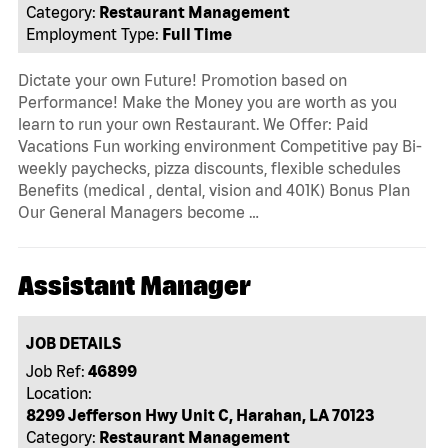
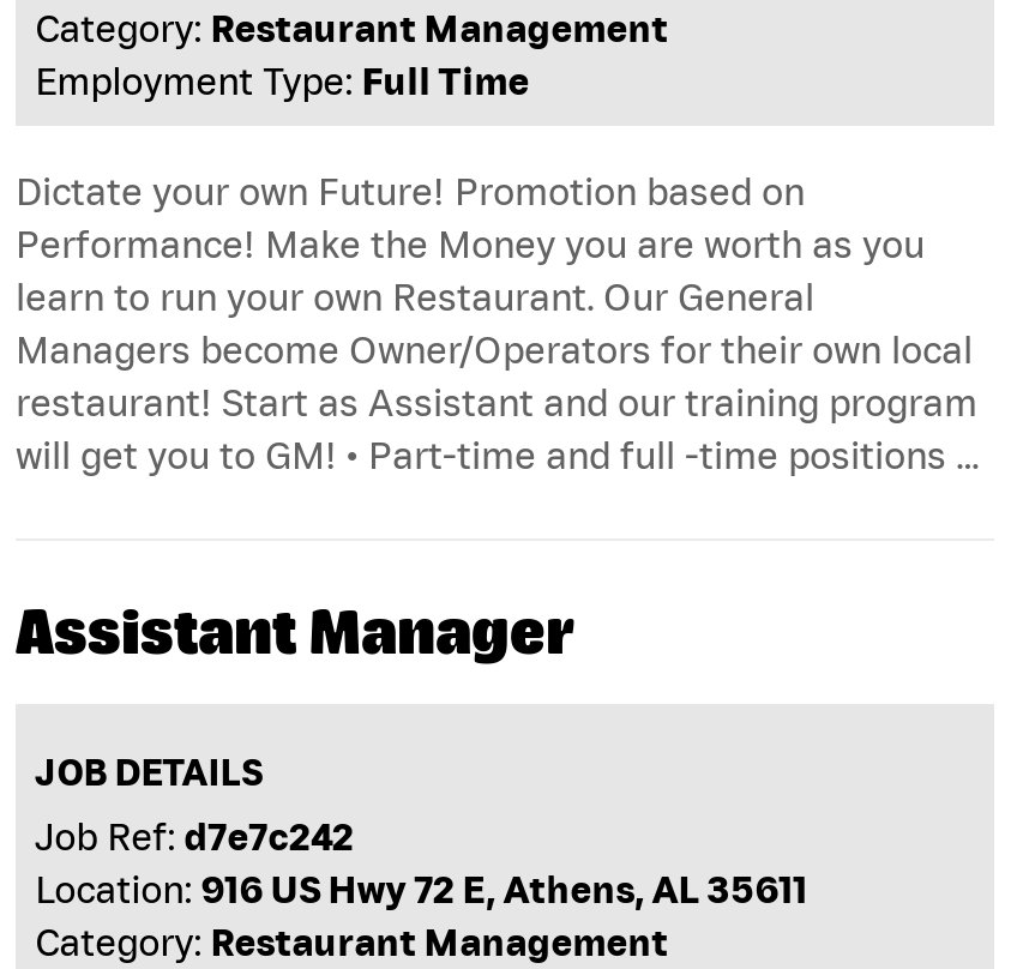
[18,115,422,221] learn to run your own Restaurant. We Offer: Paid | Vacations Fun working environment Competitive pay Bi- | weekly paychecks, pizza discounts, flexible schedules | Benefits (medical , dental, vision and 401K) Bonus Plan | Our General Managers become … -> [16,275,980,477] learn to run your own Restaurant. Our General | Managers become Owner/Operators for their own local | restaurant! Start as Assistant and our training program | will get you to GM! • Part-time and full -time positions …
[26,362,375,424] Job Ref: 46899 | Location: | 8299 Jefferson Hwy Unit C, Harahan, LA 70123 -> [35,815,808,911] Job Ref: d7e7c242 | Location: 916 US Hwy 72 E, Athens, AL 35611

